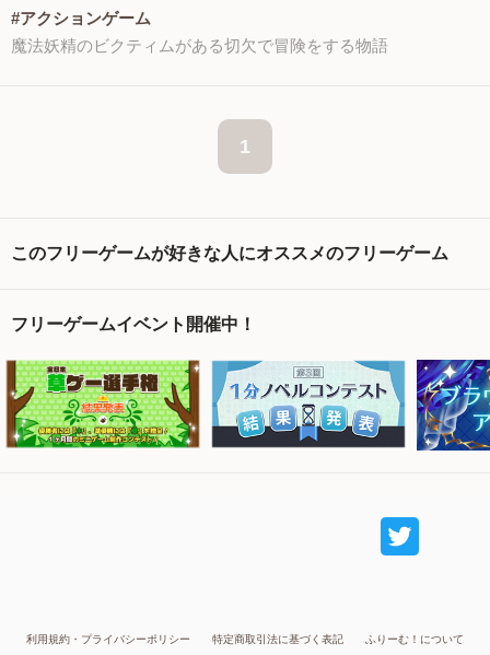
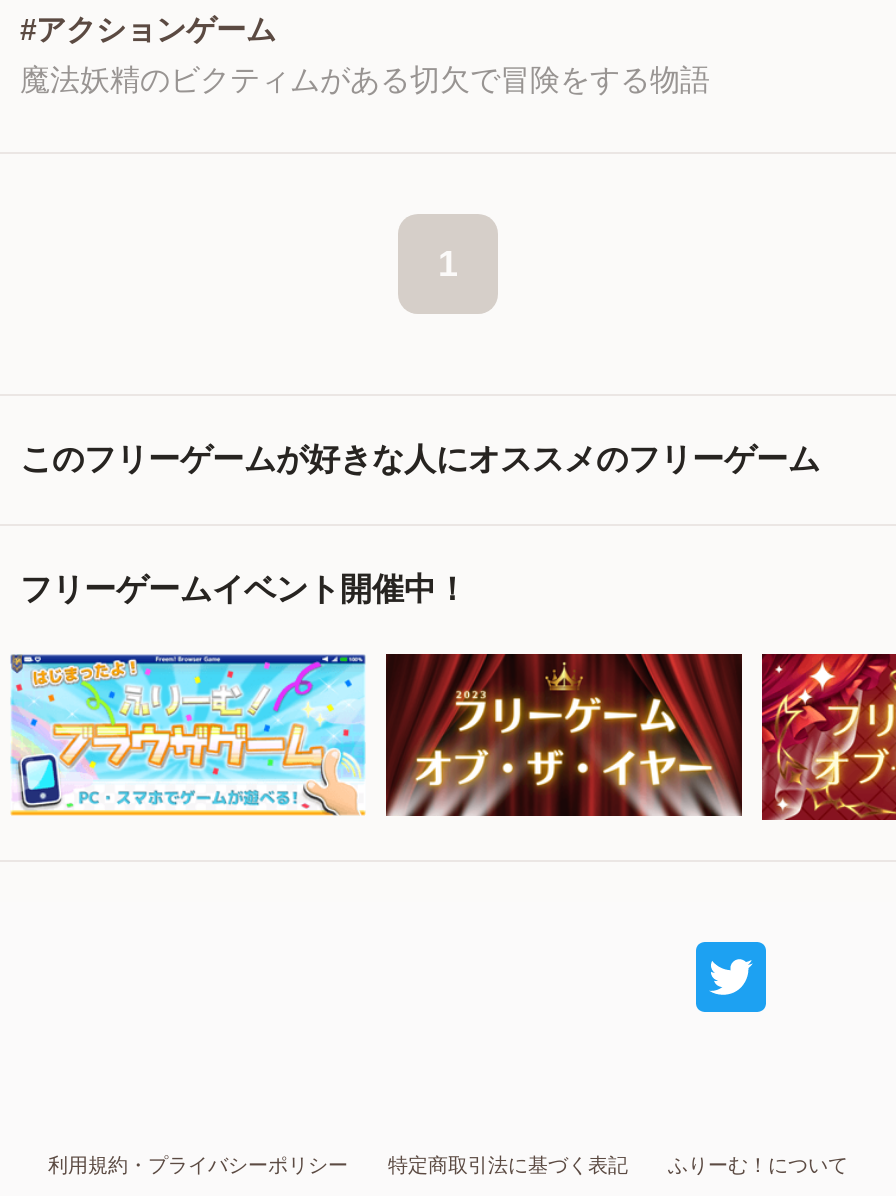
[5,360,200,449] [image] -> [10,652,366,818] [image]
[211,360,406,448] [image] -> [384,652,744,818] [image]
[416,359,487,452] [image] -> [760,652,890,822] [image]

